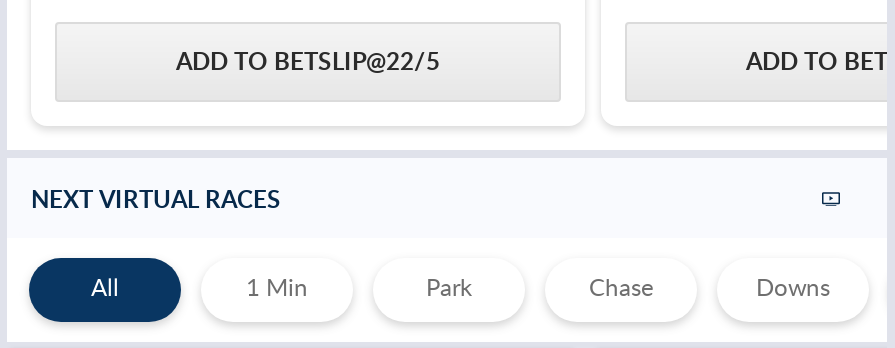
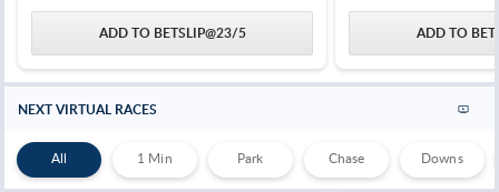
[176,44,440,78] ADD TO BETSLIP@22/5 -> [99,24,246,42] ADD TO BETSLIP@23/5

